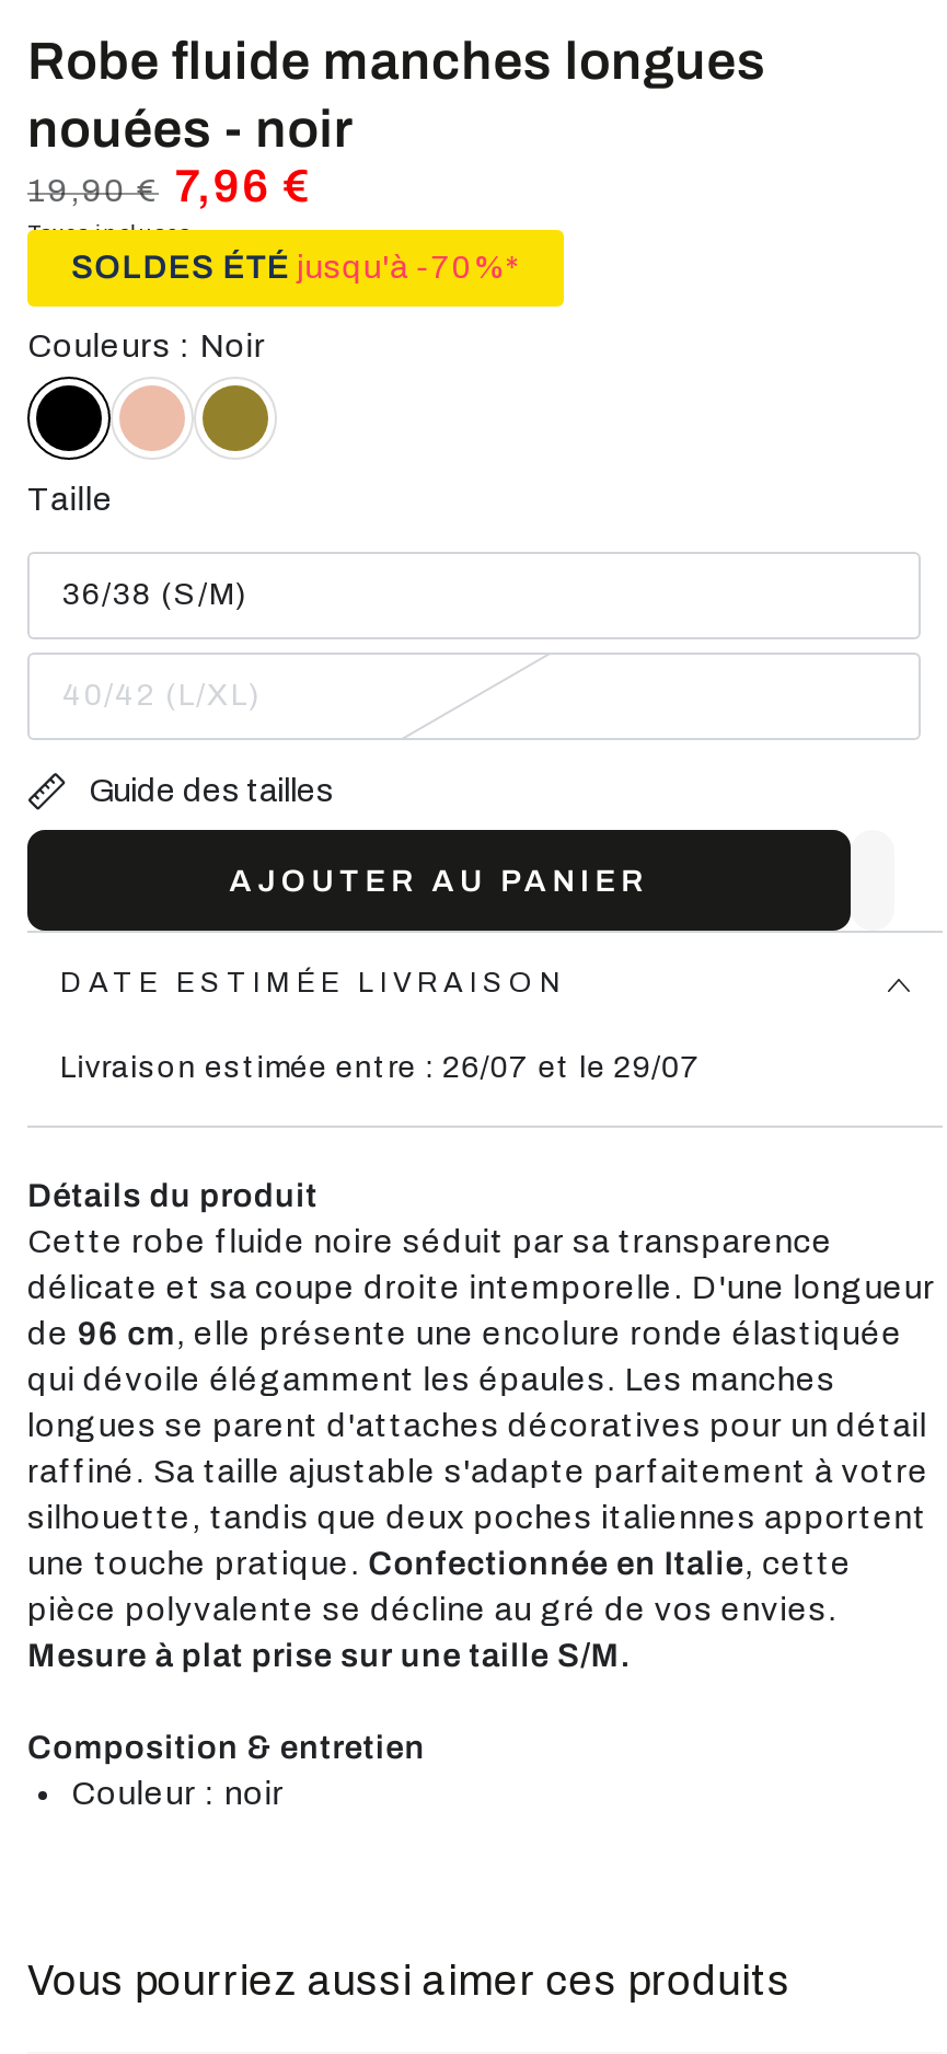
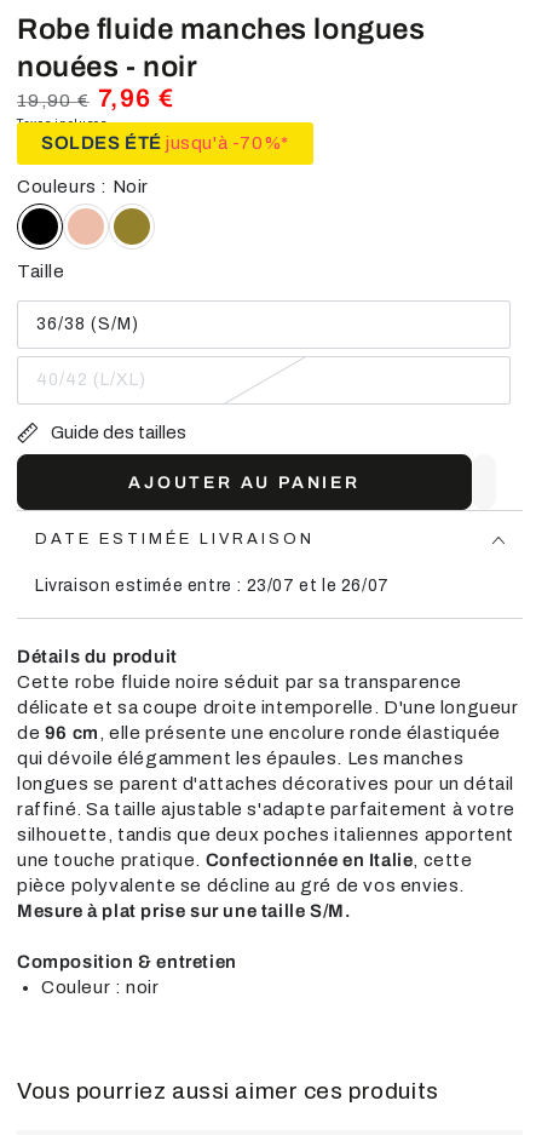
[60,1052,701,1084] Livraison estimée entre : 26/07 et le 29/07 -> [35,577,389,595] Livraison estimée entre : 23/07 et le 26/07

